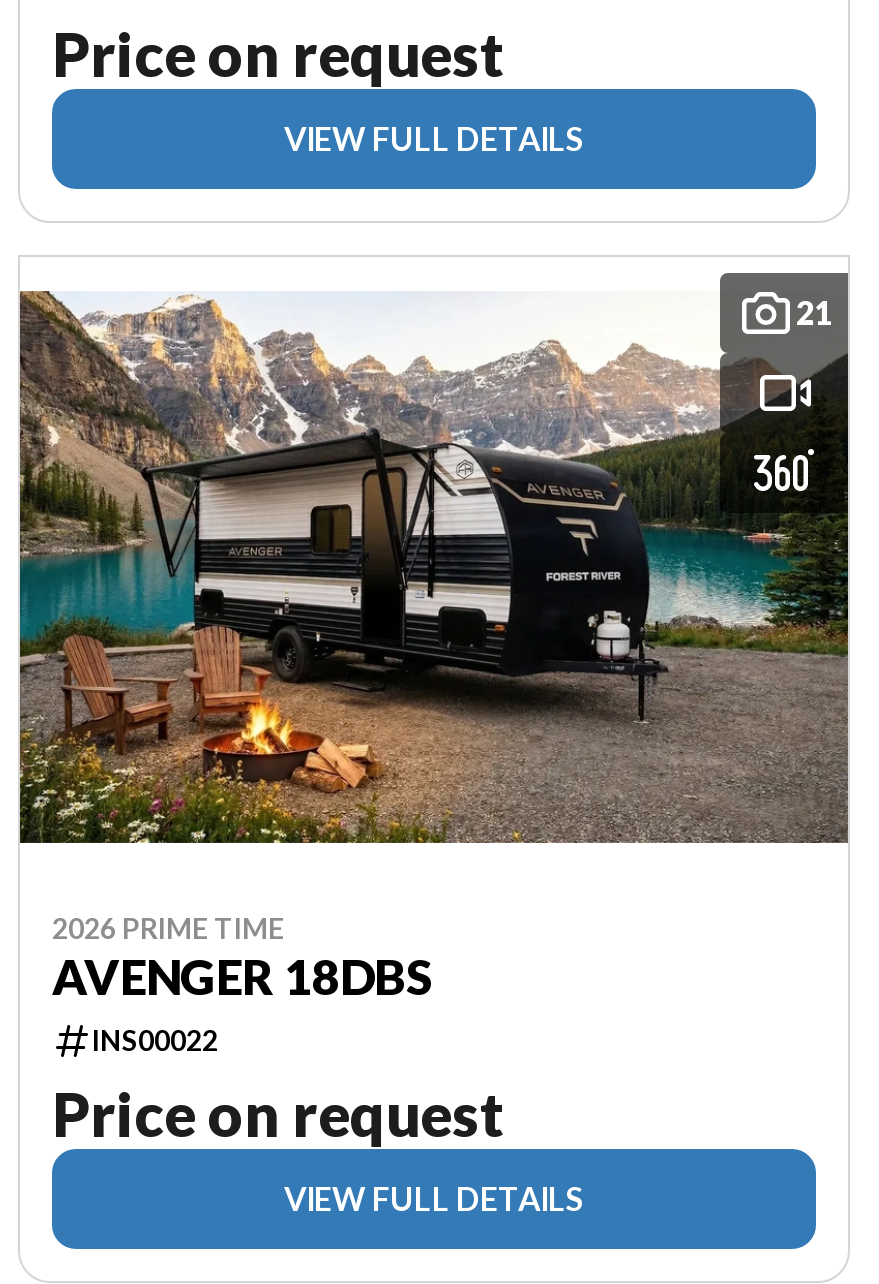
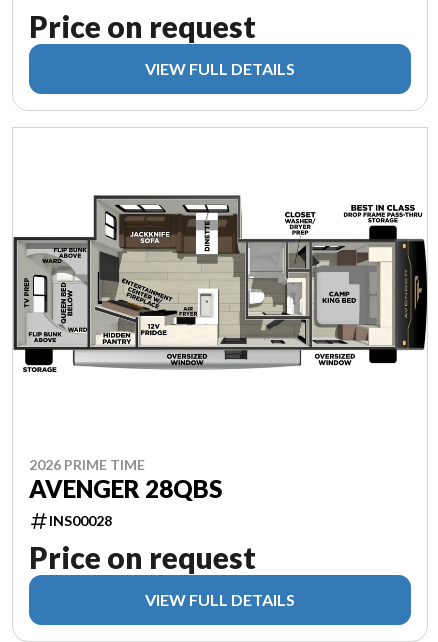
[18,272,850,846] [image] -> [12,137,428,422] [image]
[796,292,832,330] 21 -> none
[52,947,432,1057] AVENGER 18DBS | INS00022 -> [29,473,222,528] AVENGER 28QBS | INS00028

